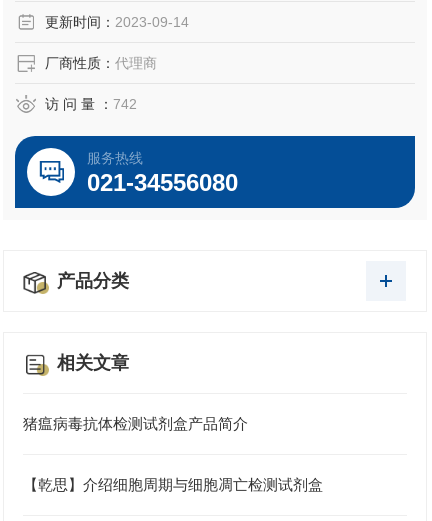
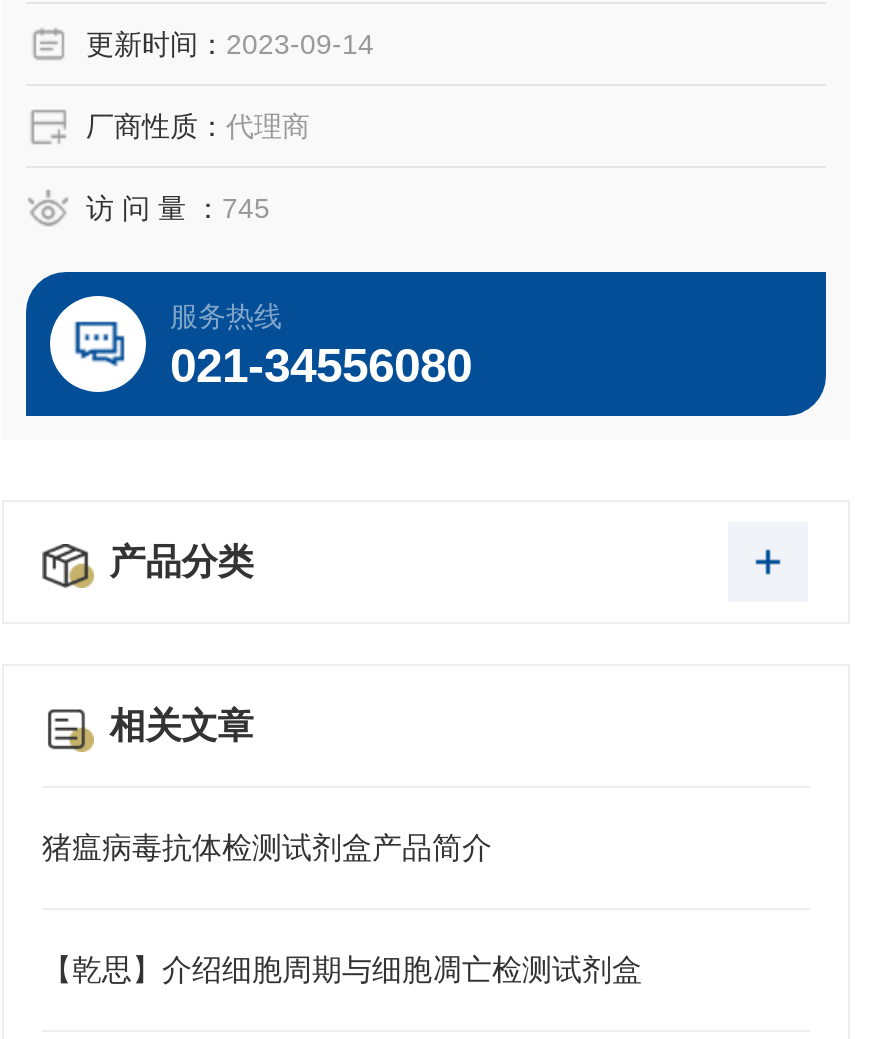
[45,96,137,112] 访 问 量 ：742 -> [86,192,270,224] 访 问 量 ：745

